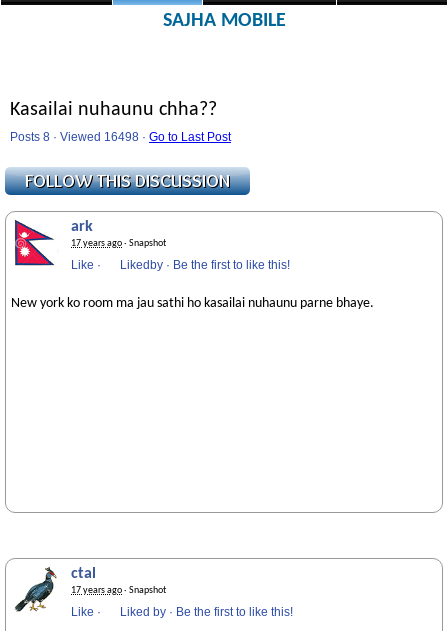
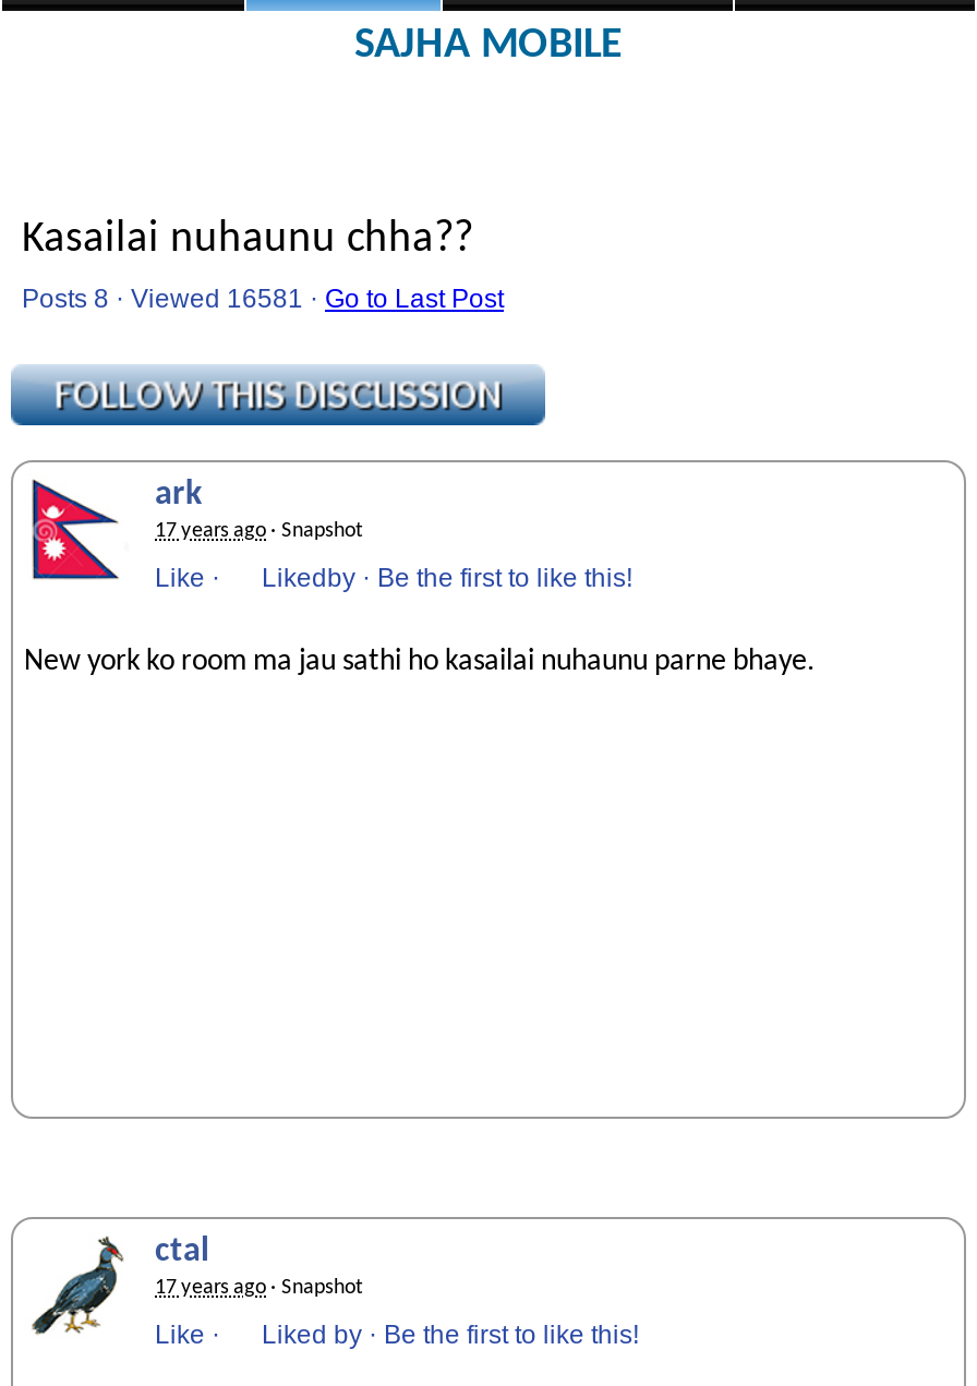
[10,130,231,144] Posts 8 · Viewed 16498 · Go to Last Post -> [22,284,504,314] Posts 8 · Viewed 16581 · Go to Last Post

